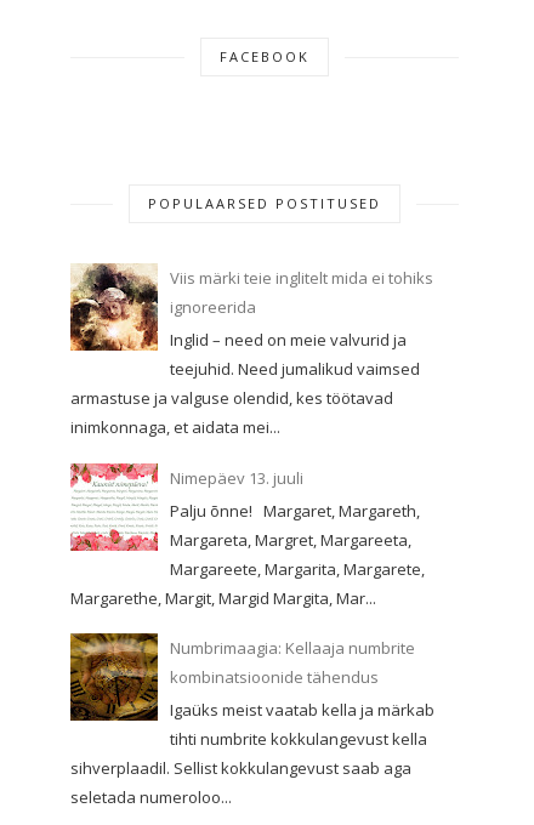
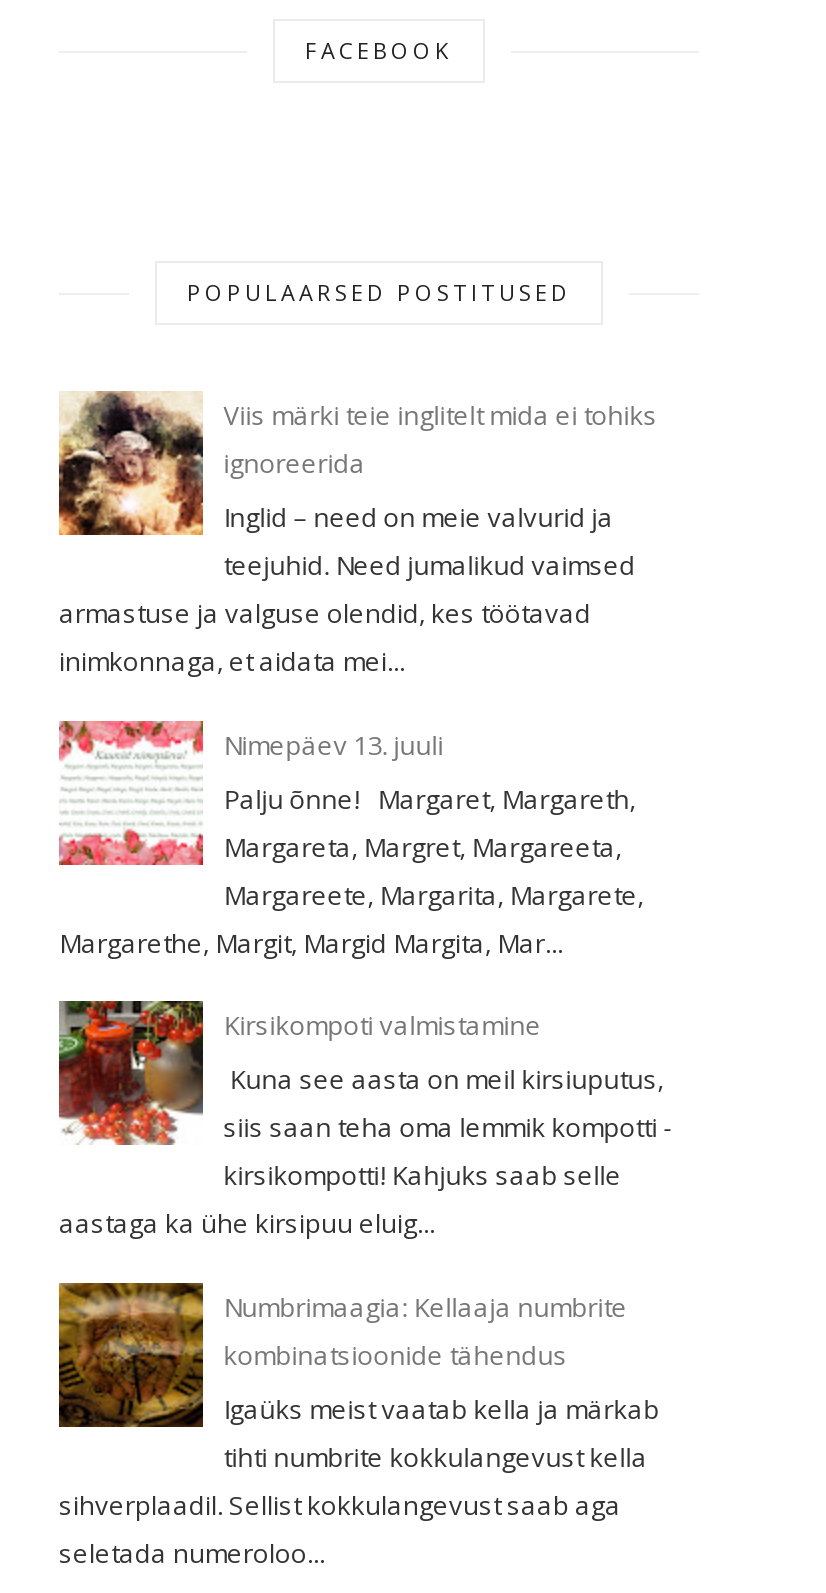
none -> [57,999,671,1241] [image] | Kirsikompoti valmistamine | Kuna see aasta on meil kirsiuputus, | siis saan teha oma lemmik kompotti - | kirsikompotti! Kahjuks saab selle | aastaga ka ühe kirsipuu eluig...

